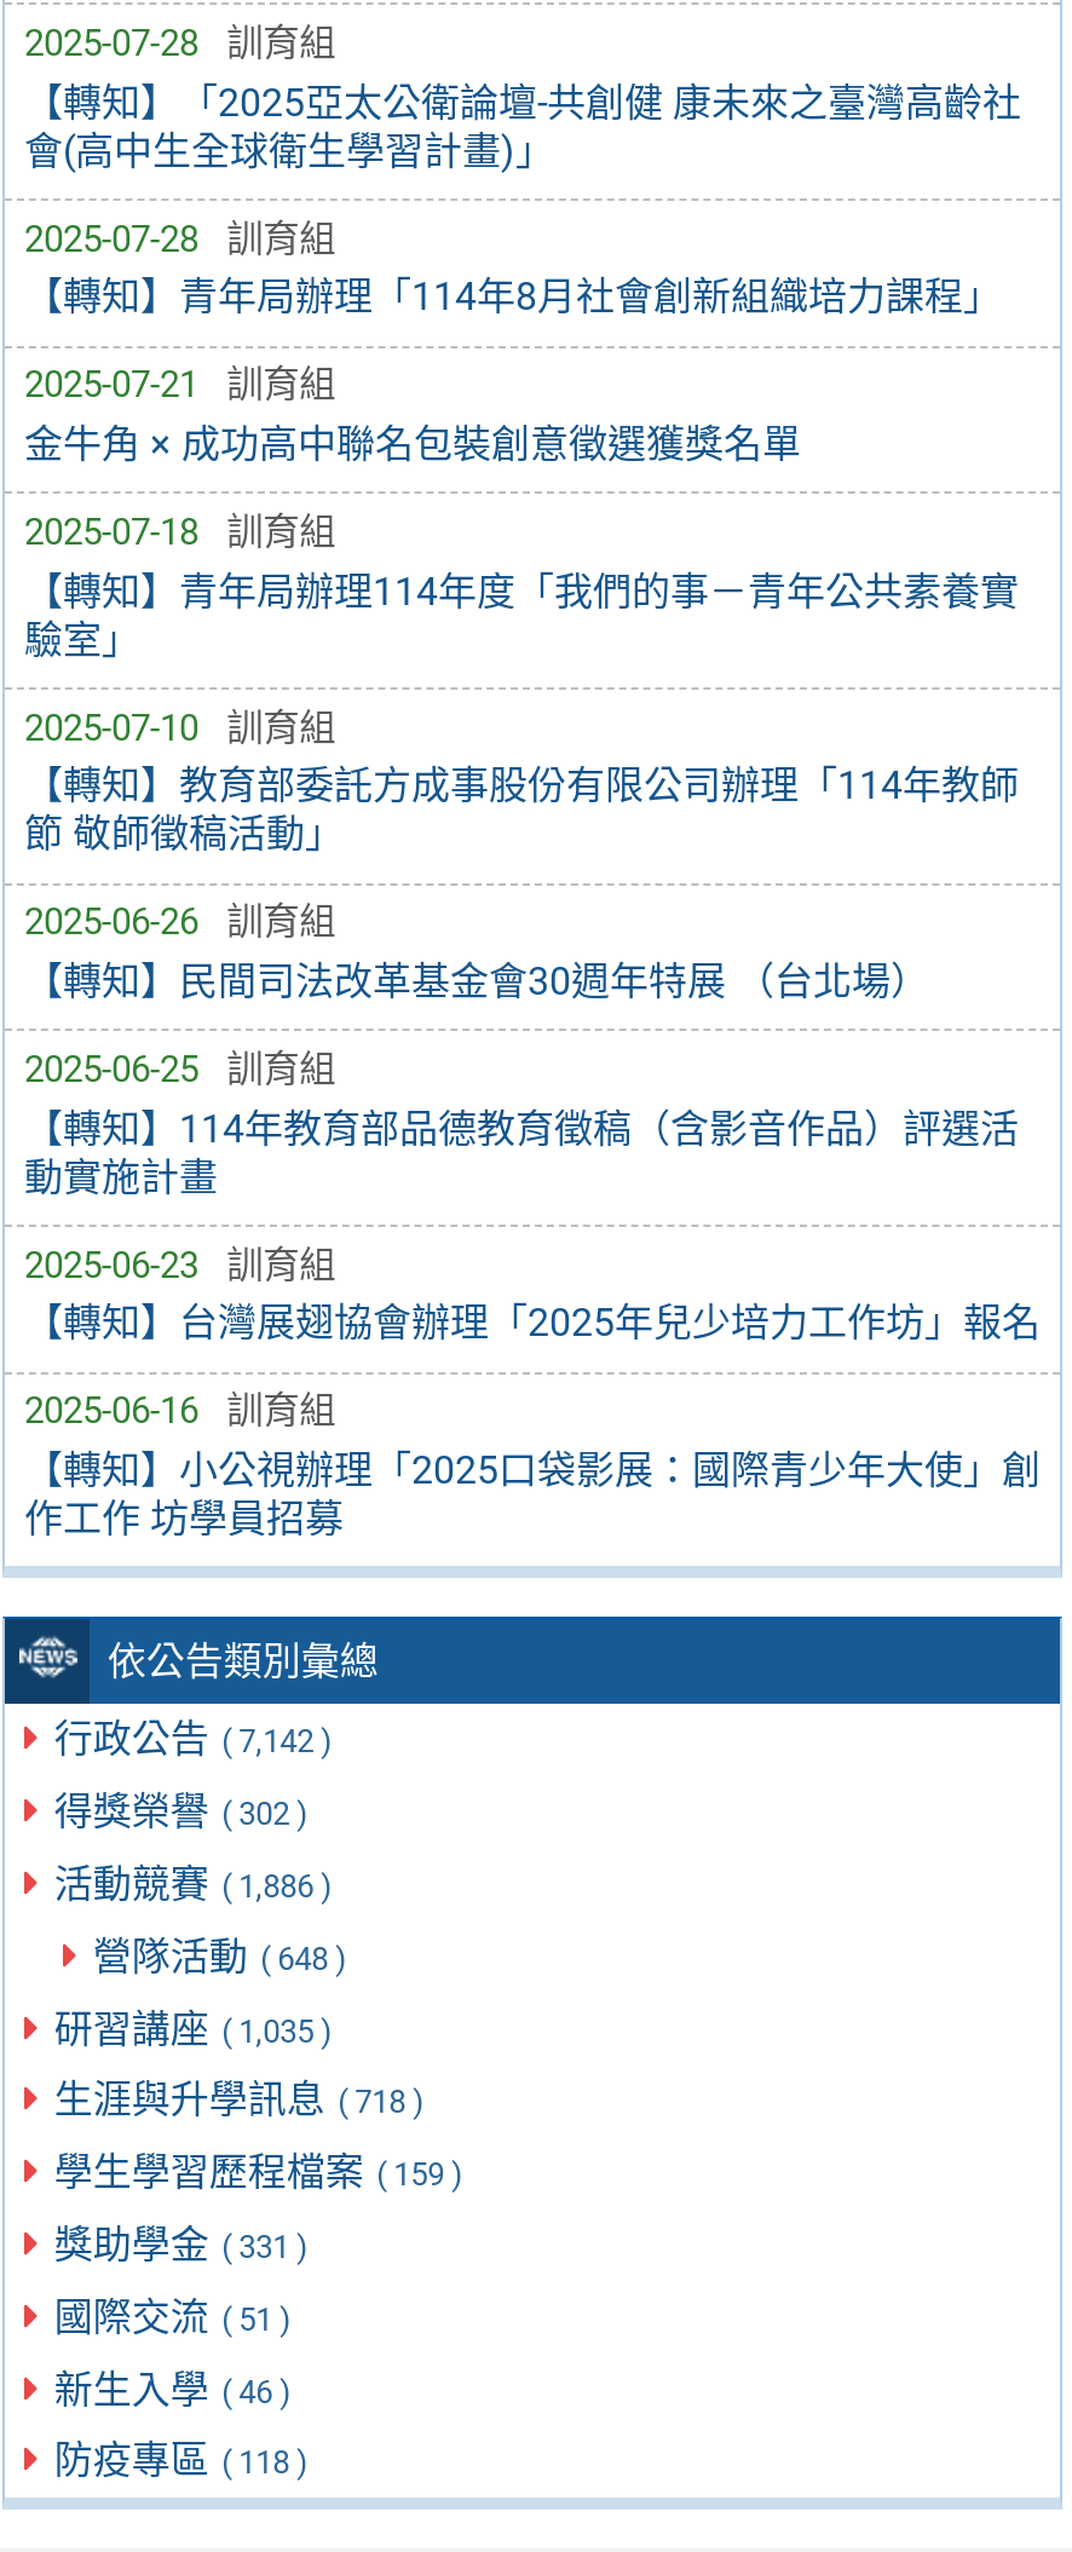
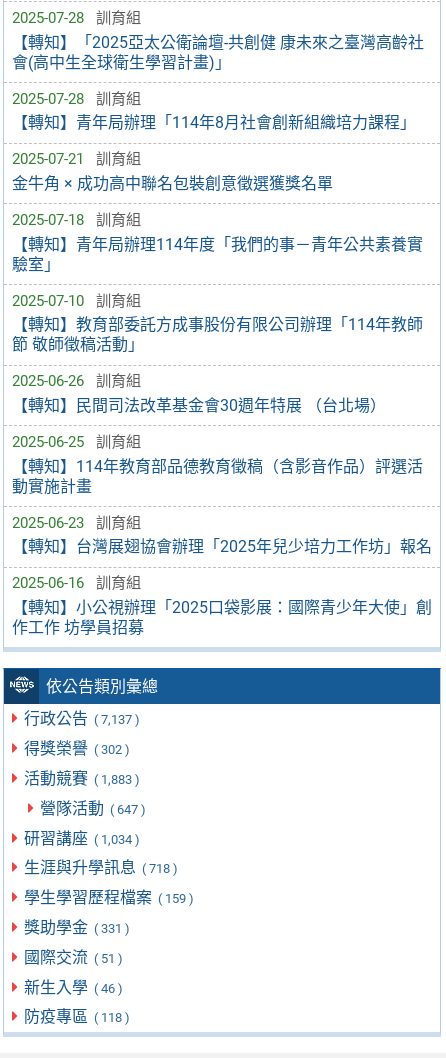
[54,1717,333,1763] 行政公告 ( 7,142 ) -> [24,709,140,728] 行政公告 ( 7,137 )
[54,1861,333,1907] 活動競賽 ( 1,886 ) -> [24,769,140,788] 活動競賽 ( 1,883 )
[93,1933,348,1979] 營隊活動 ( 648 ) -> [40,799,146,818] 營隊活動 ( 647 )
[54,2005,333,2051] 研習講座 ( 1,035 ) -> [24,829,140,848] 研習講座 ( 1,034 )

